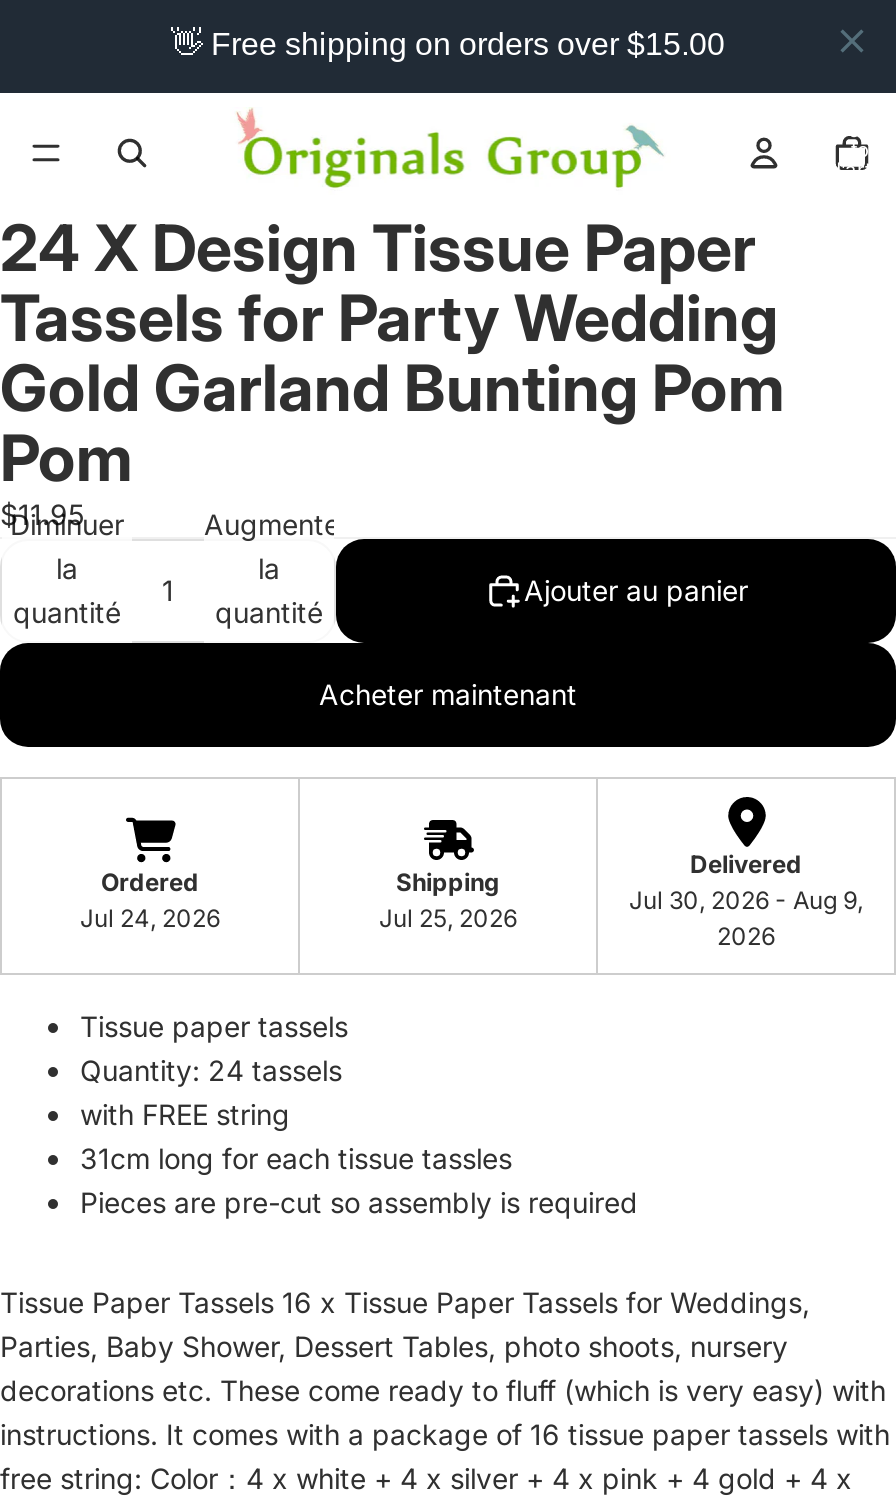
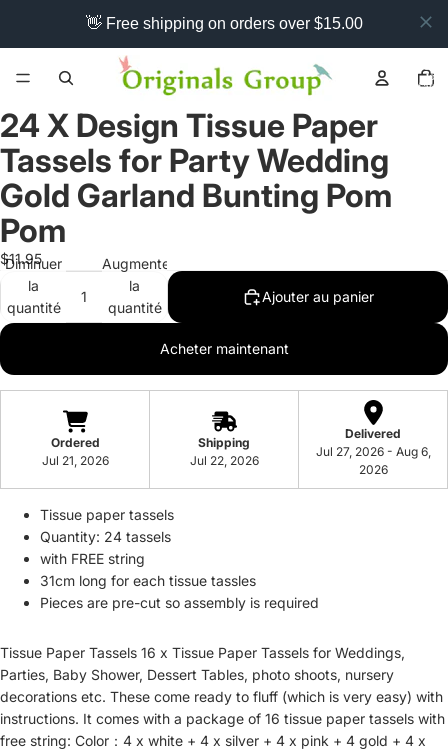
[629,885,863,915] Jul 30, 2026 - Aug 9, -> [315,444,430,459] Jul 27, 2026 - Aug 6,
[80,903,220,933] Jul 24, 2026 -> [41,453,108,468] Jul 21, 2026
[379,903,517,933] Jul 25, 2026 -> [189,453,258,468] Jul 22, 2026

